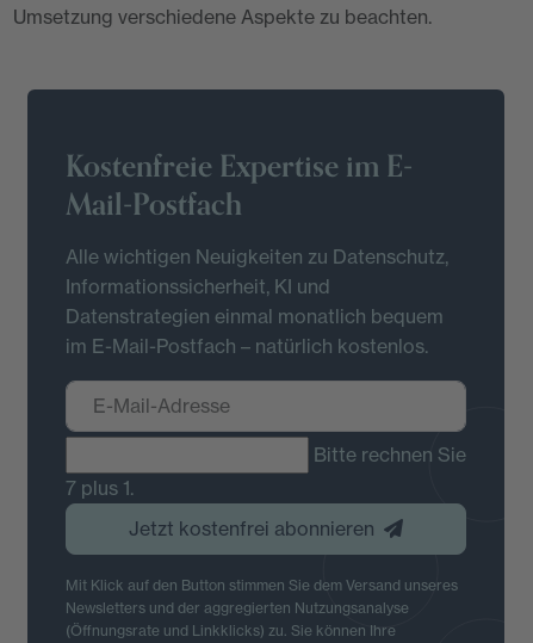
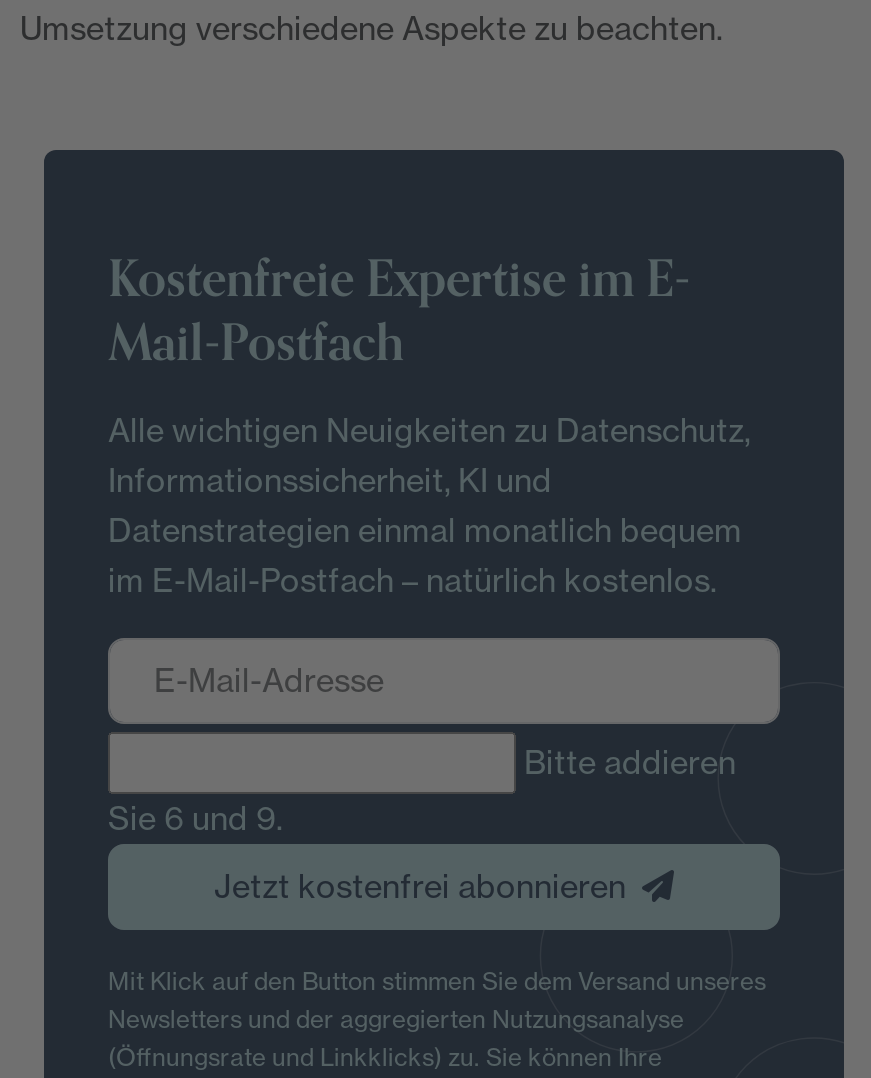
[66,443,466,500] Bitte rechnen Sie | 7 plus 1. -> [108,742,736,838] Bitte addieren | Sie 6 und 9.

